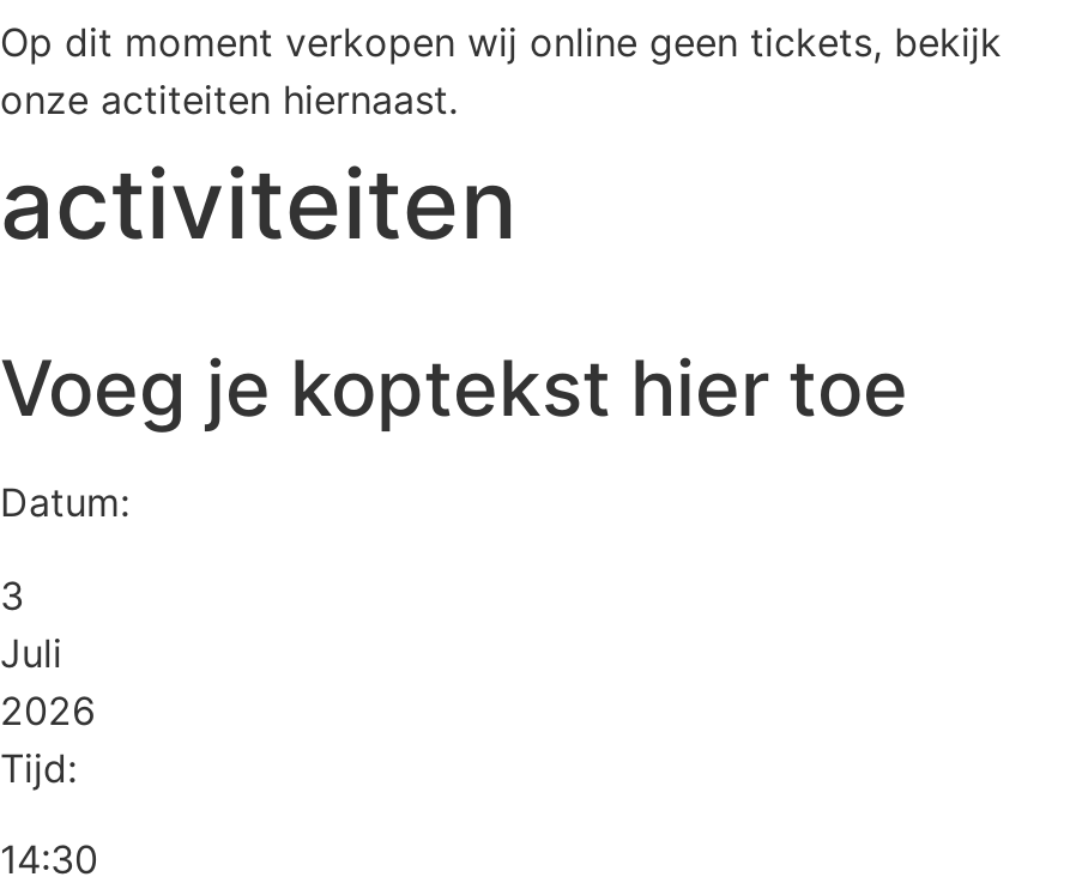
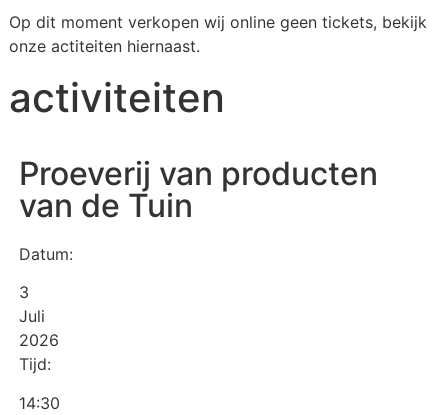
[0,342,908,436] Voeg je koptekst hier toe -> [19,154,378,225] Proeverij van producten | van de Tuin

